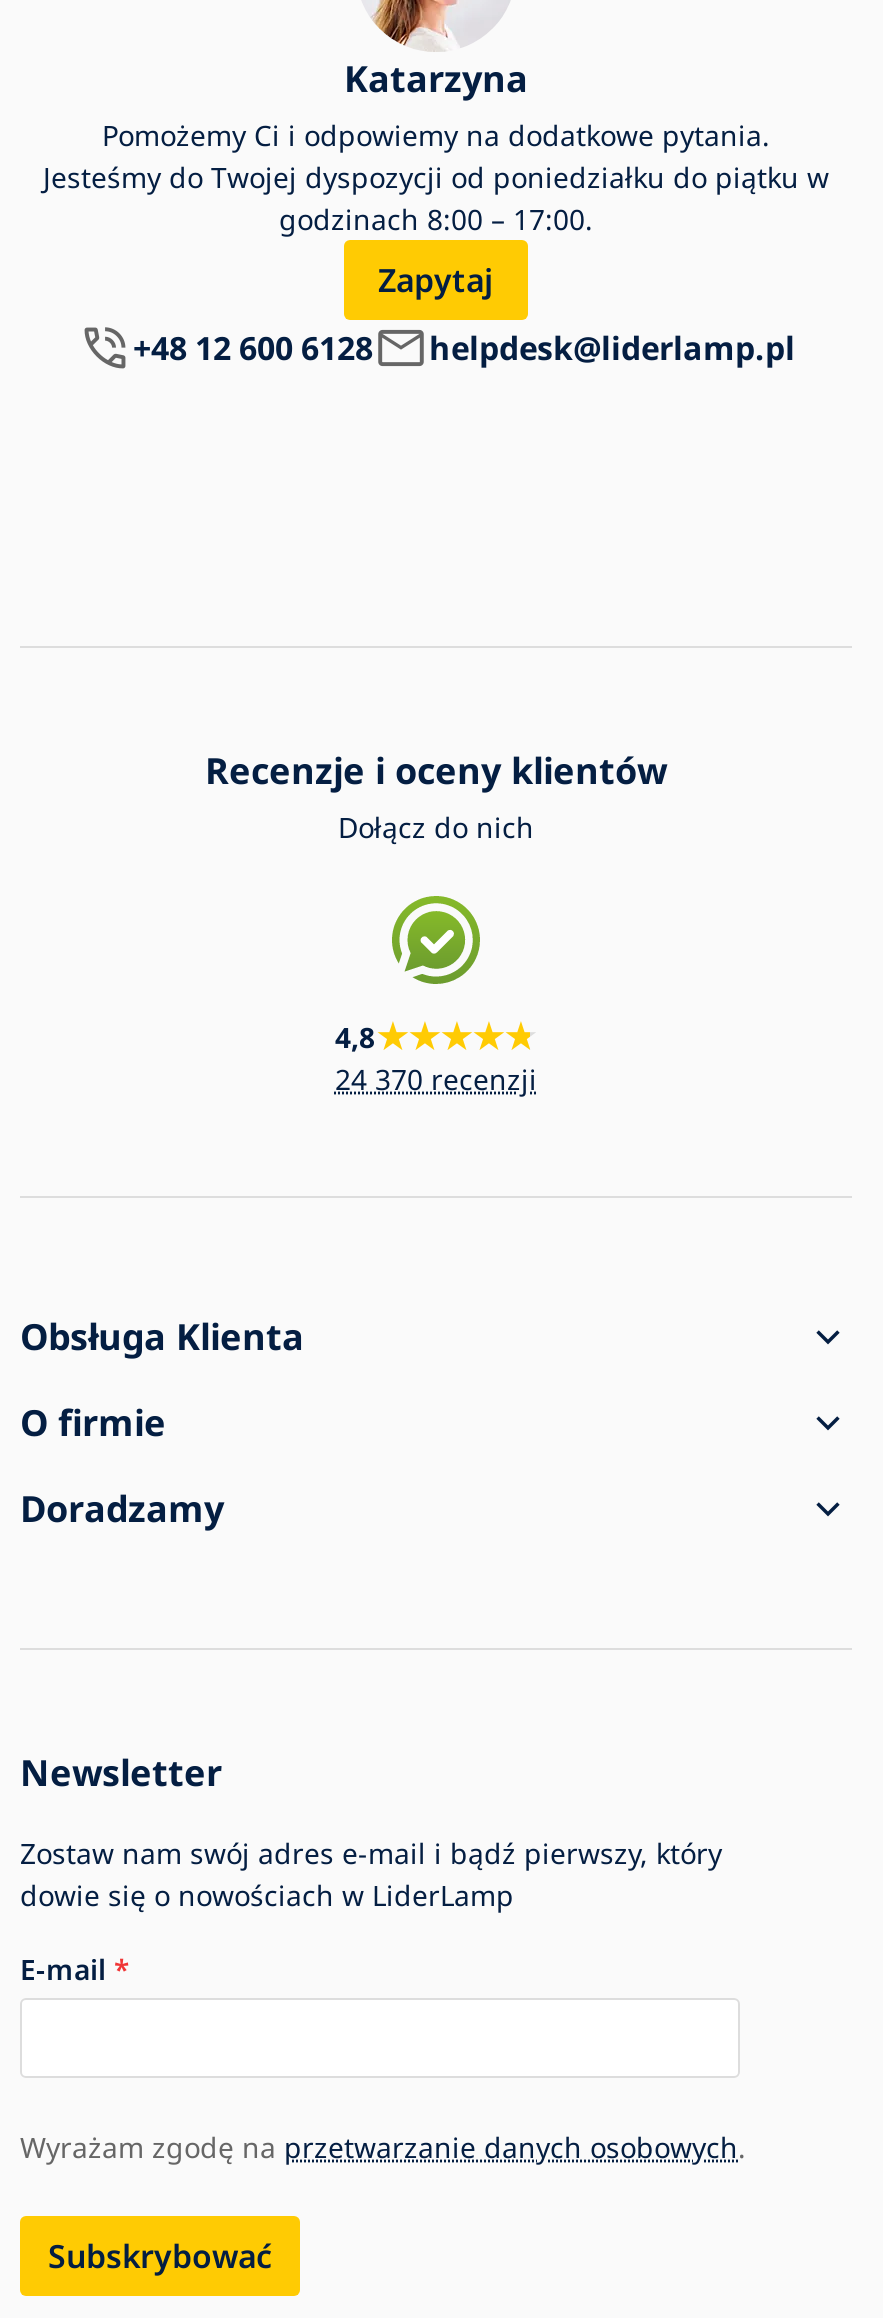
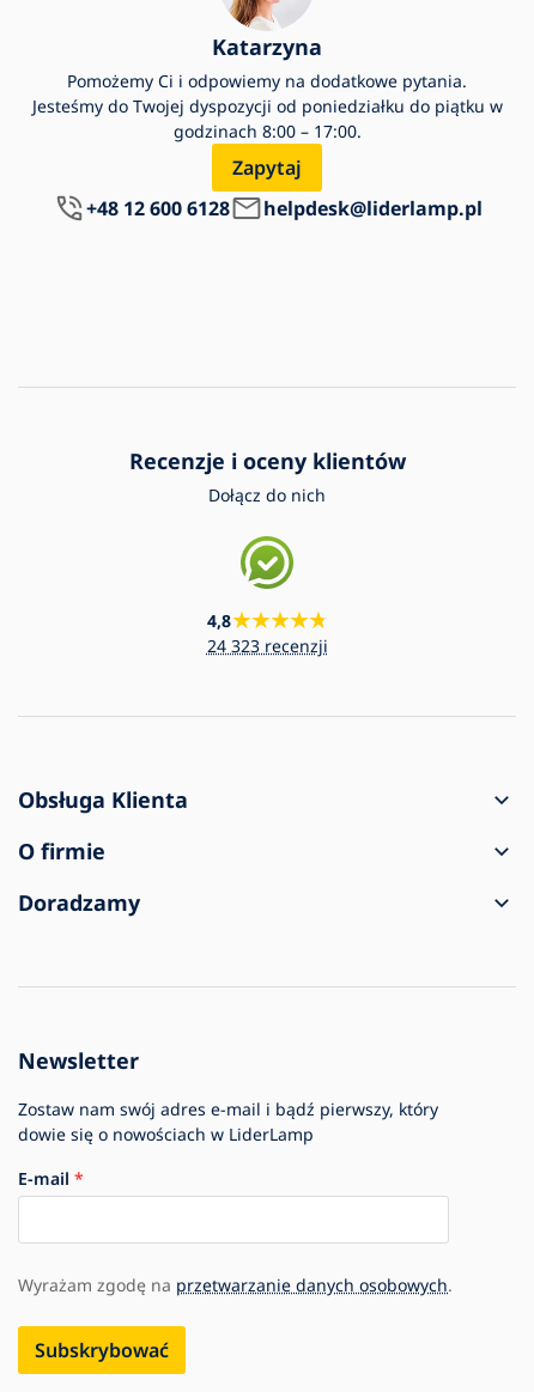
[335,1060,537,1098] 24 370 recenzji -> [207,634,327,657] 24 323 recenzji

